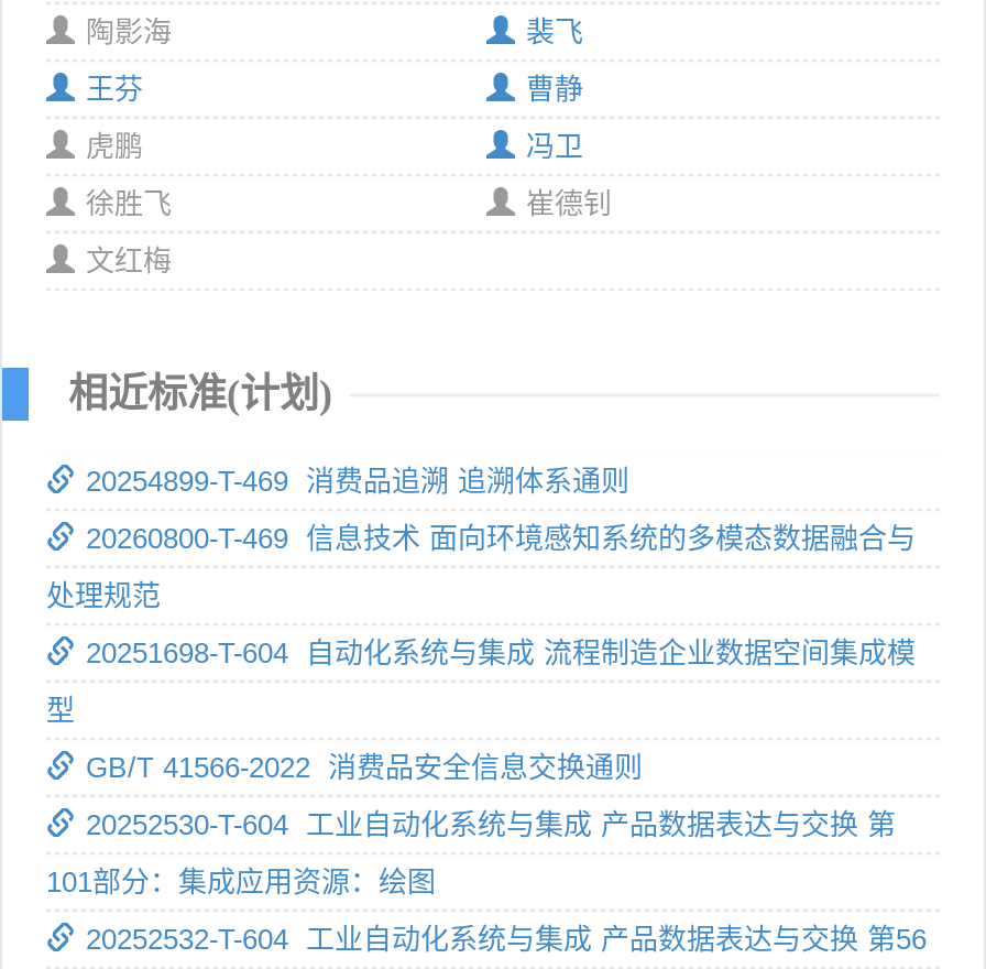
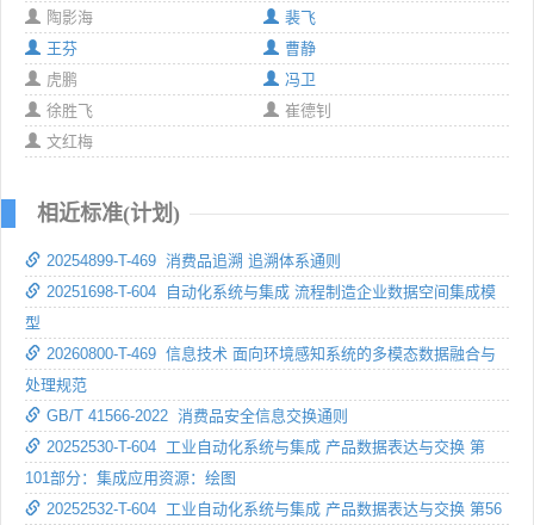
moved [46,522,916,612] -> [25,345,496,394]: 20260800-T-469 信息技术 面向环境感知系统的多模态数据融合与 | 处理规范
moved [46,636,916,727] -> [25,283,496,332]: 20251698-T-604 自动化系统与集成 流程制造企业数据空间集成模 | 型

